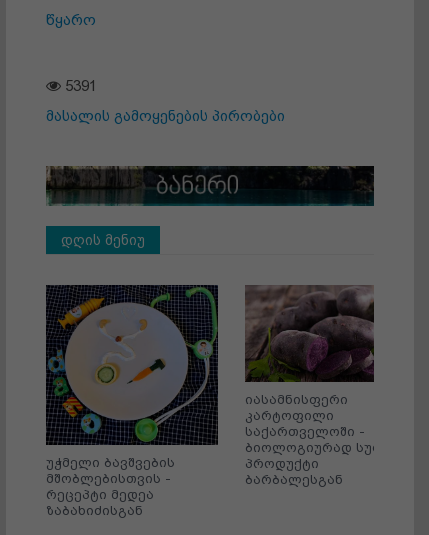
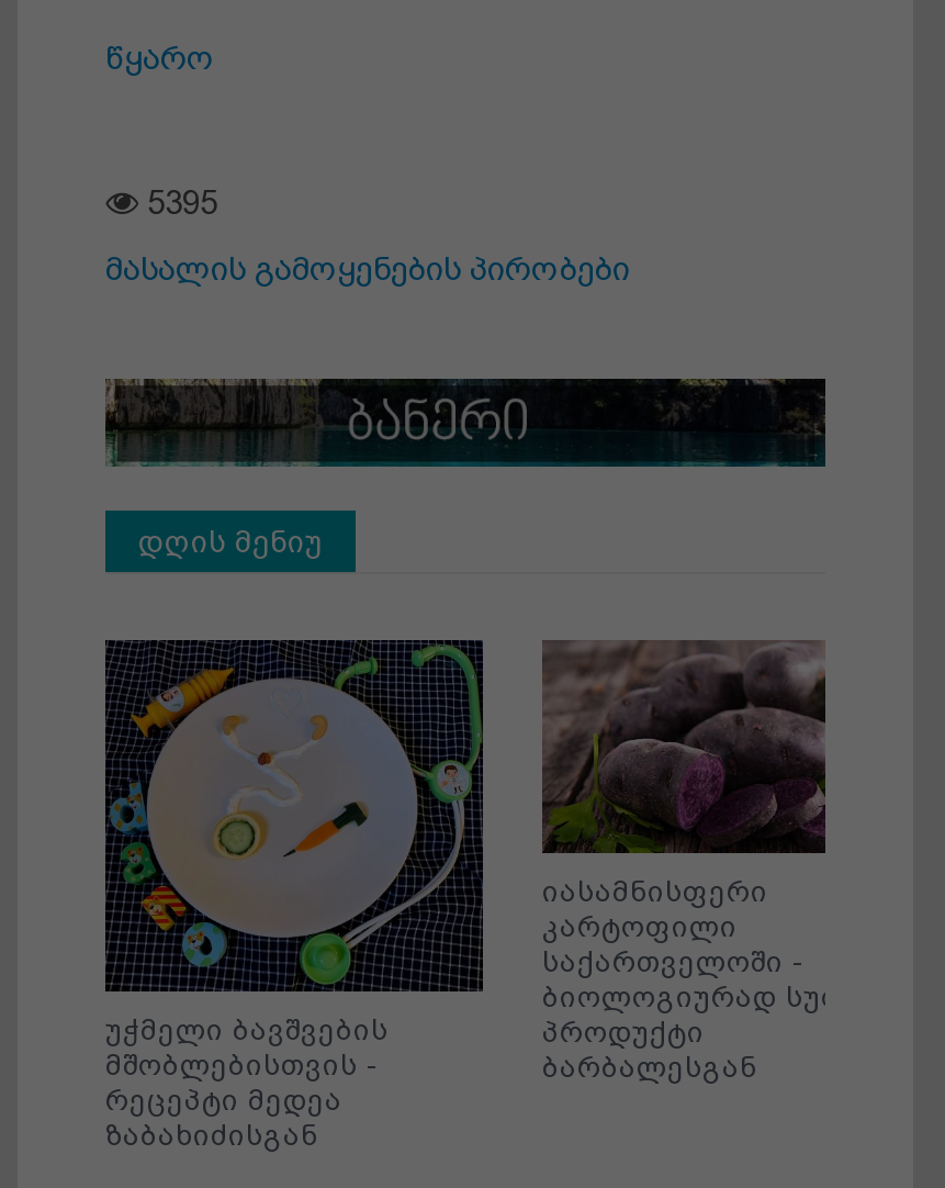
[61,77,97,94] 5391 -> [138,183,217,220] 5395

